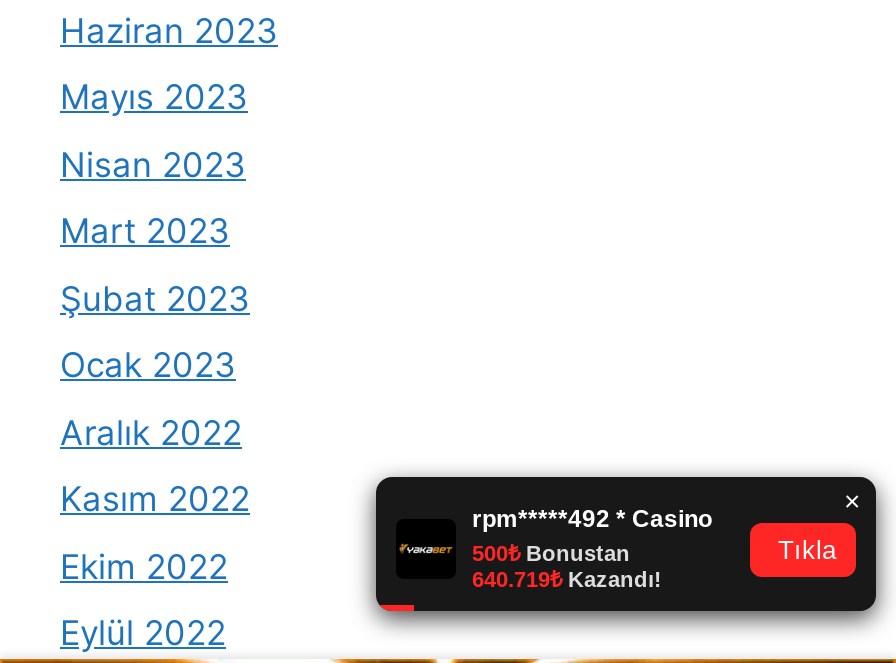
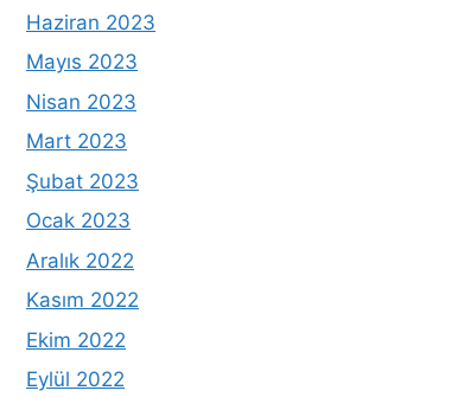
[364,473,888,631] [image] -> none

